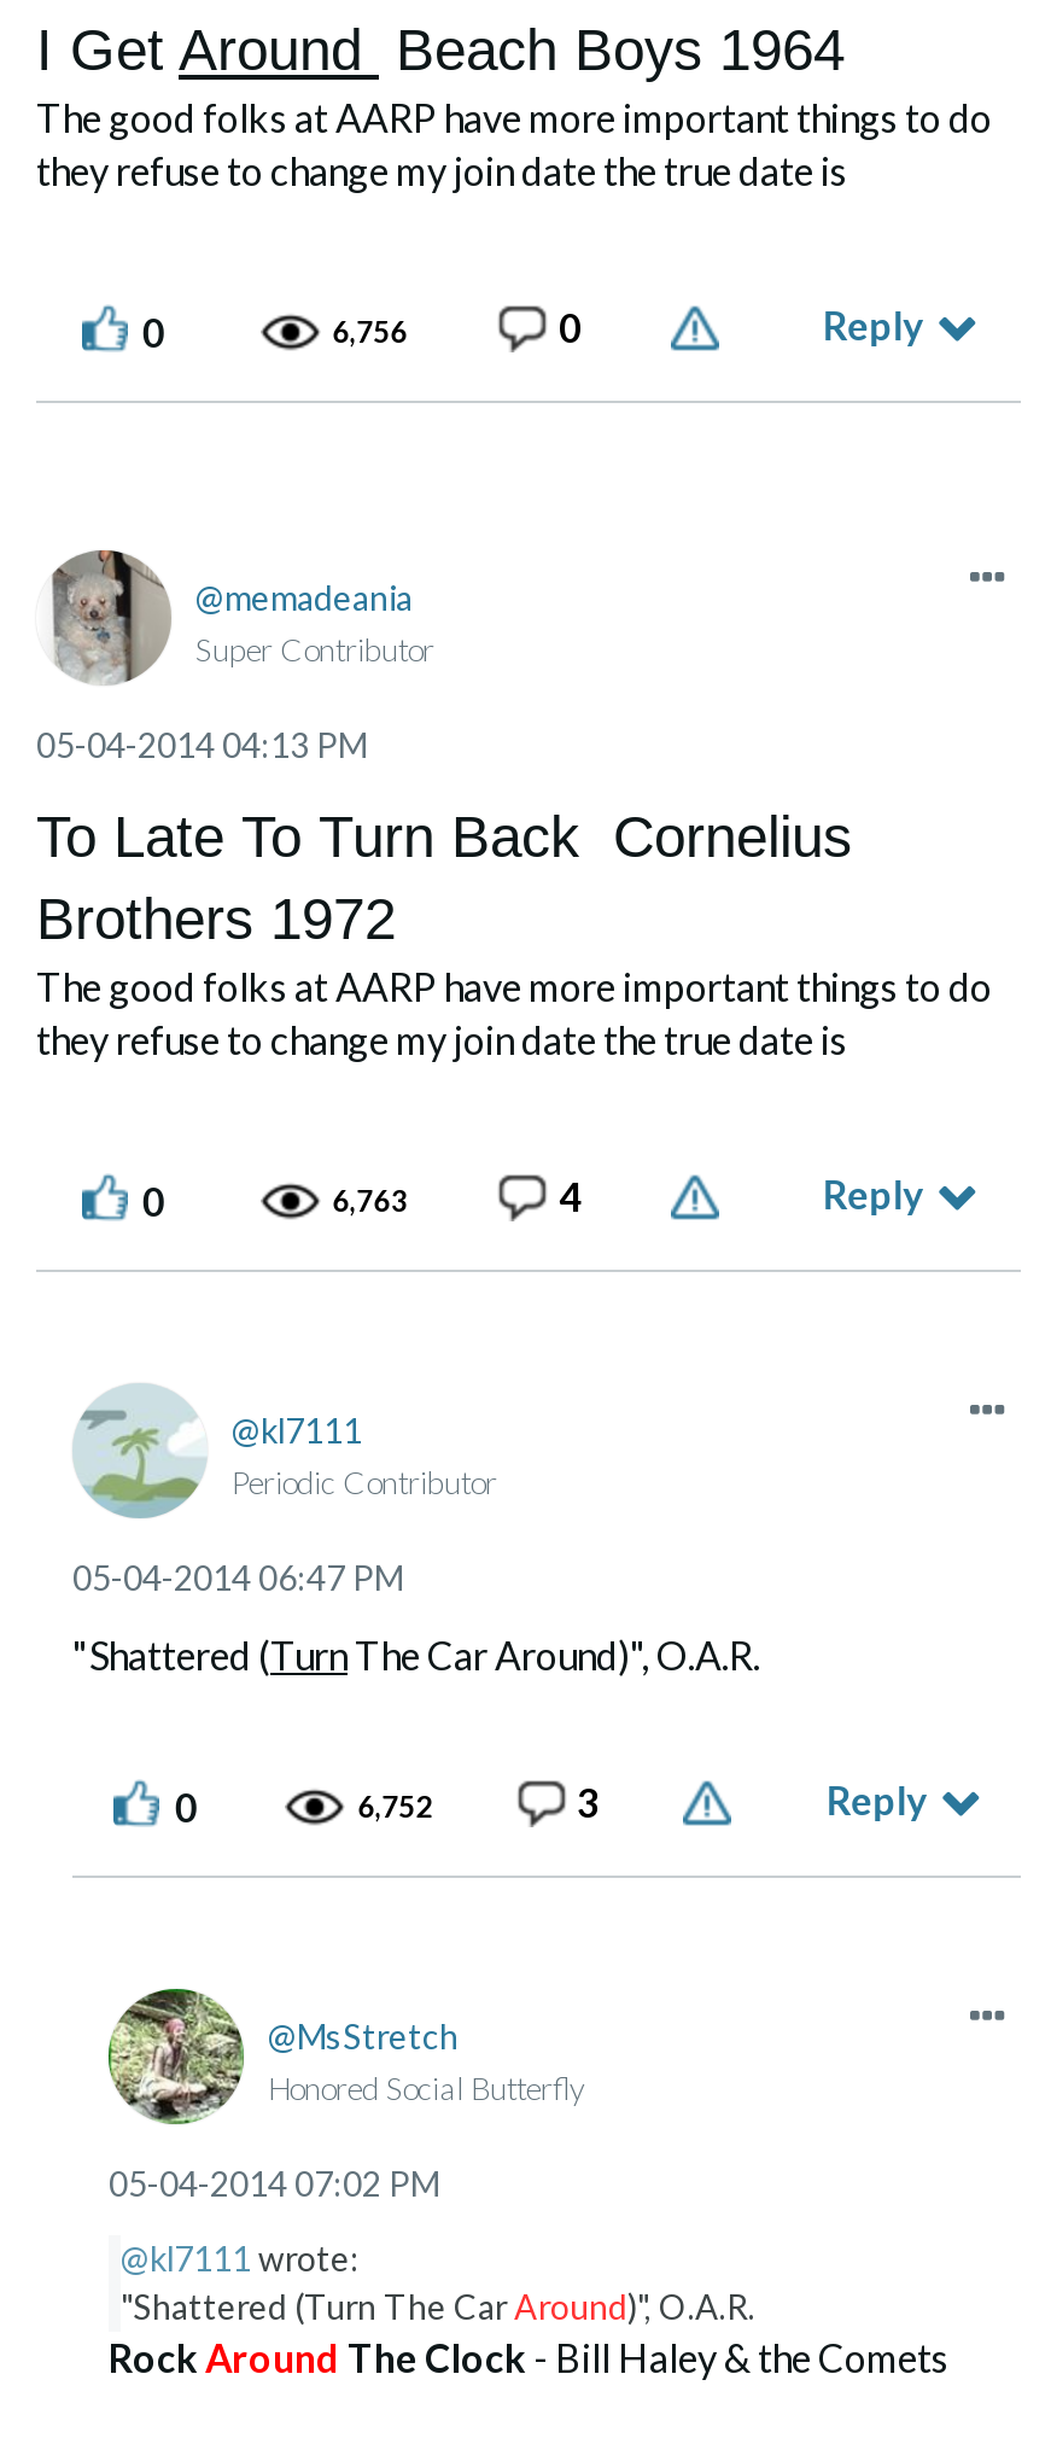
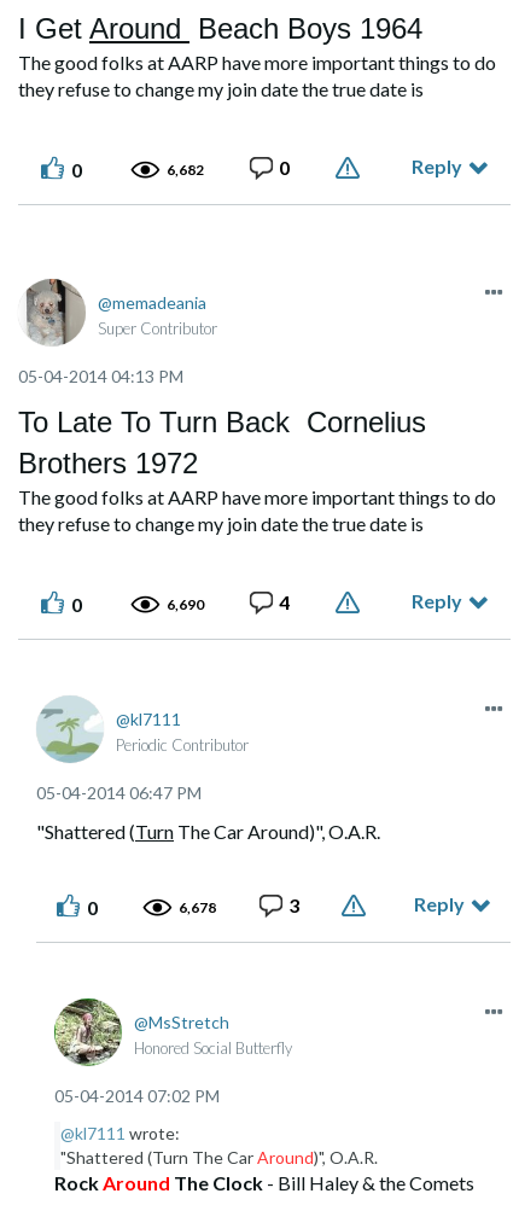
[332,313,407,349] 6,756 -> [166,160,204,178] 6,682
[332,1182,407,1218] 6,763 -> [166,595,204,613] 6,690
[358,1788,432,1824] 6,752 -> [179,898,216,916] 6,678

